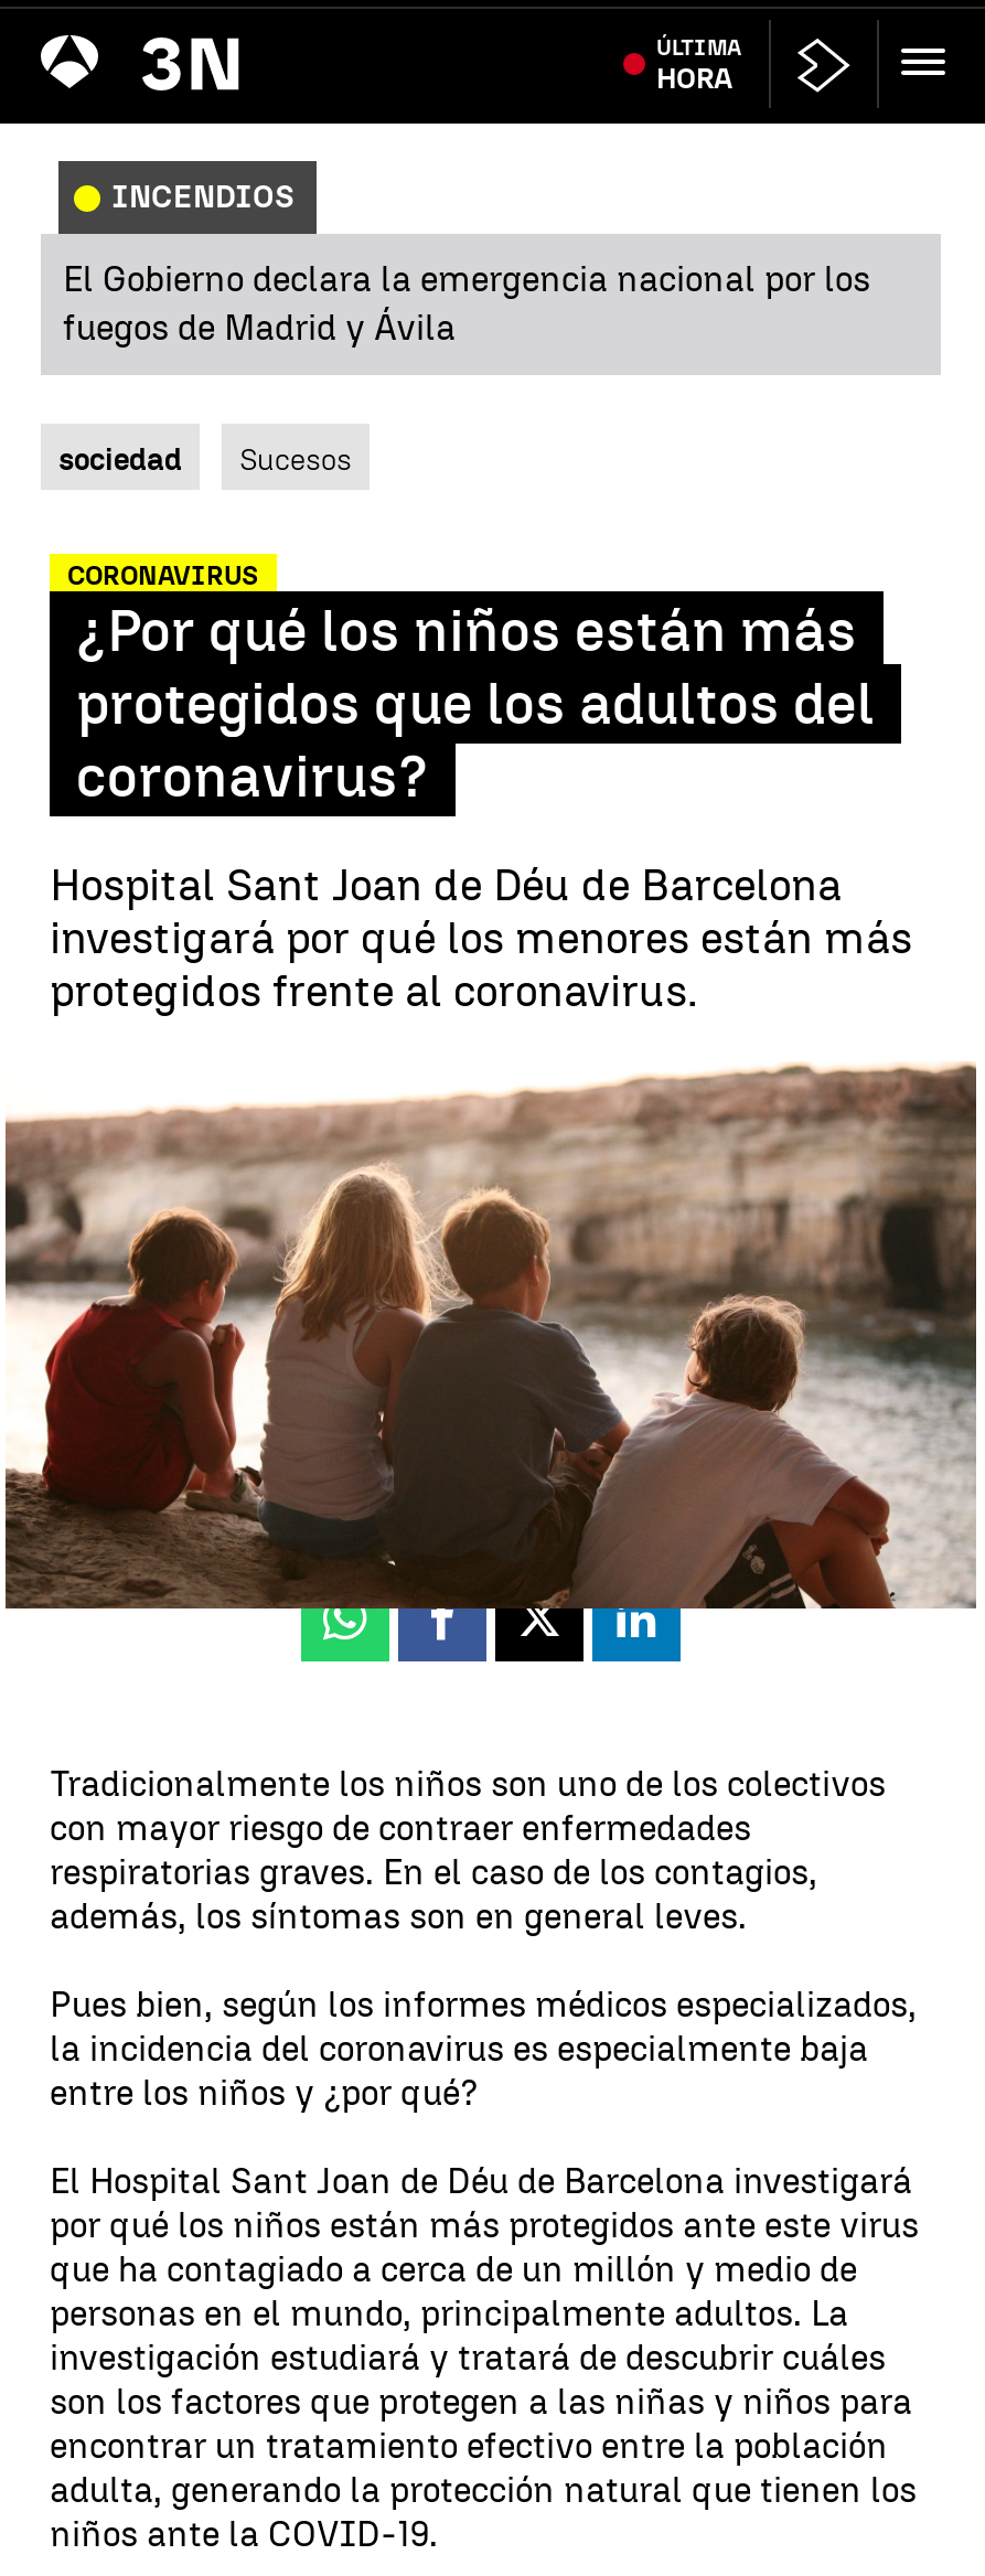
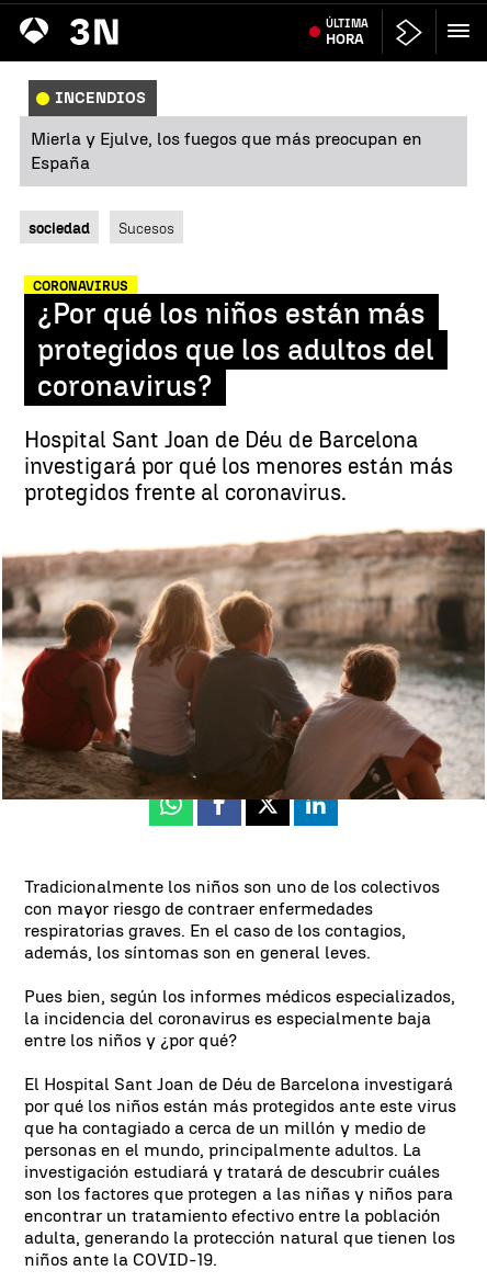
[63,258,870,349] El Gobierno declara la emergencia nacional por los | fuegos de Madrid y Ávila -> [31,128,422,173] Mierla y Ejulve, los fuegos que más preocupan en | España

